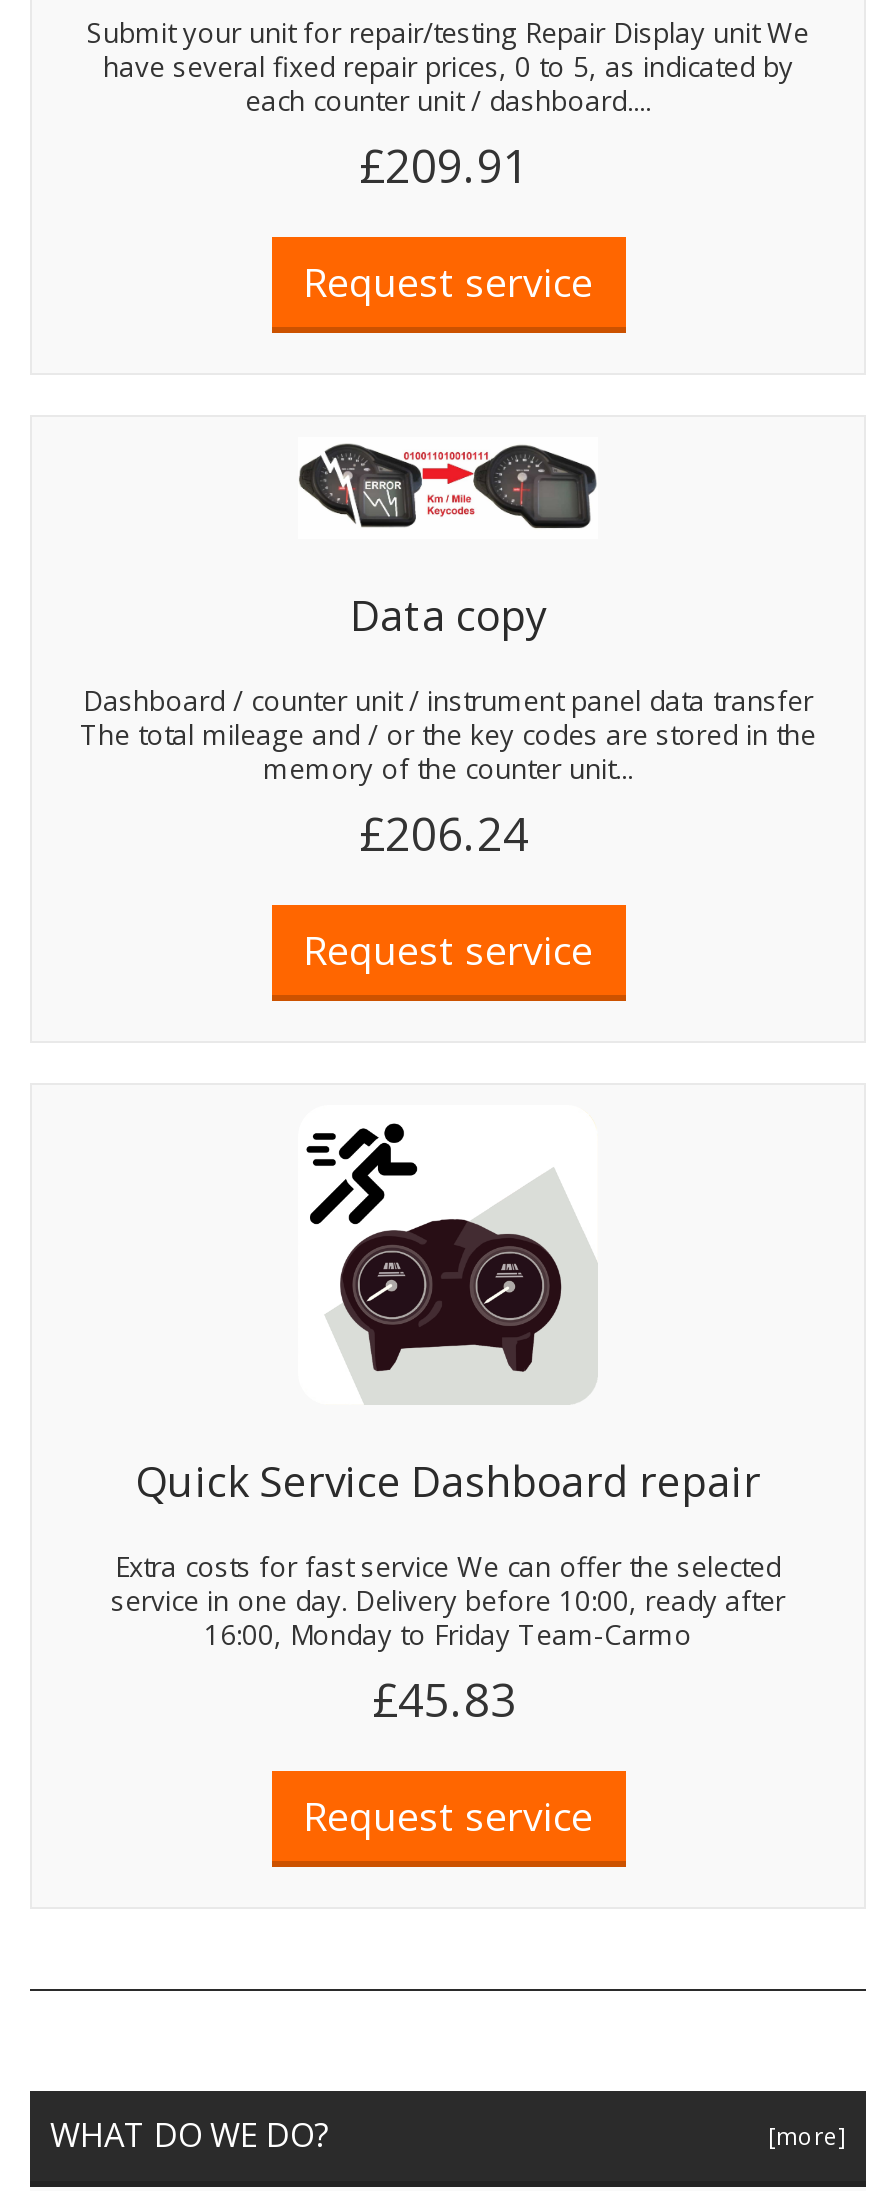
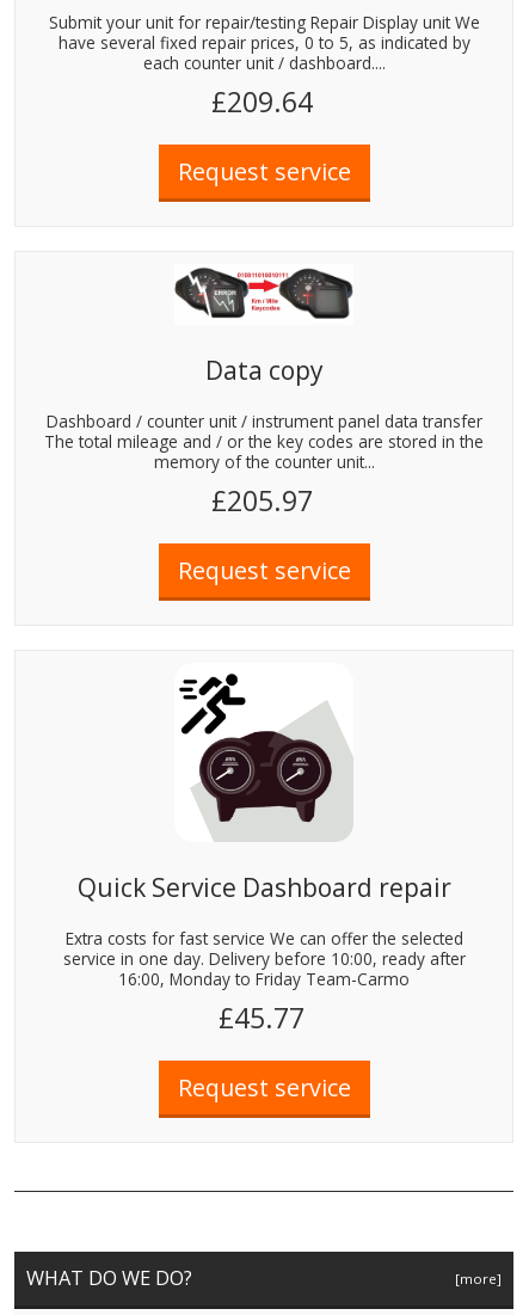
[359,134,529,196] £209.91 -> [211,83,312,120] £209.64
[359,802,529,864] £206.24 -> [211,482,312,519] £205.97
[372,1668,516,1730] £45.83 -> [219,999,305,1036] £45.77

